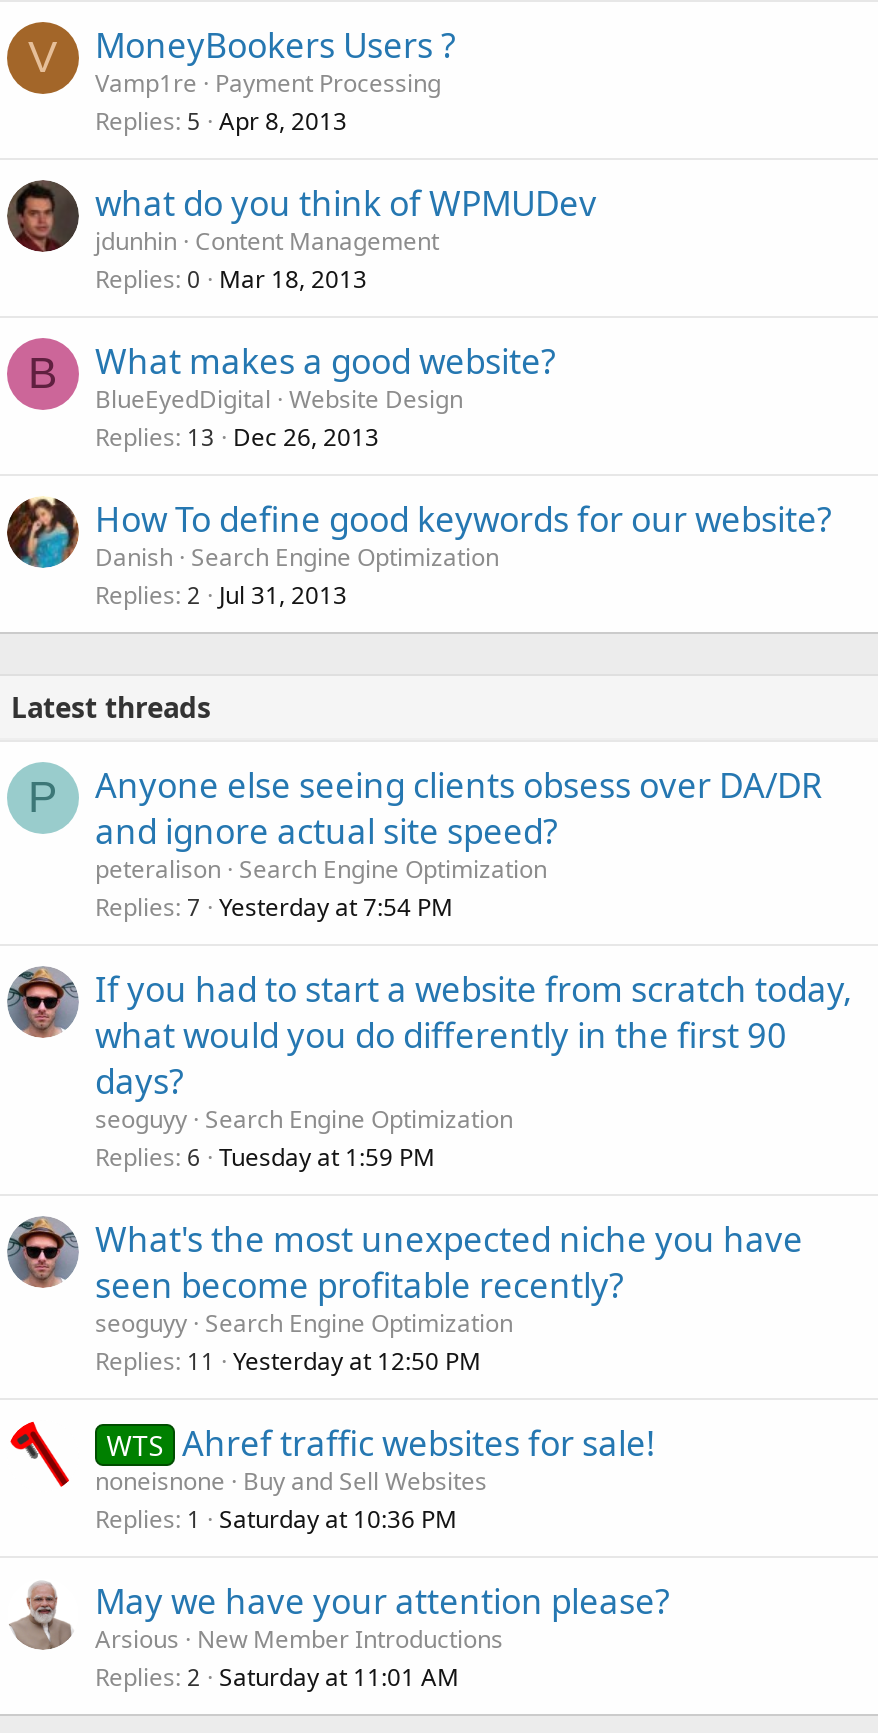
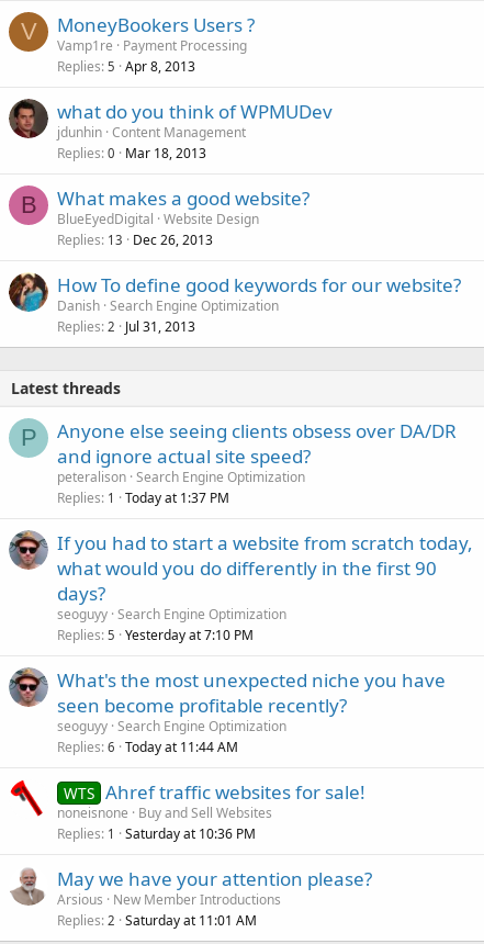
[95,890,453,924] Replies 7 Yesterday at 7:54 PM -> [57,488,229,507] Replies 1 Today at 1:37 PM
[95,1140,435,1174] Replies 6 Tuesday at 1:59 PM -> [57,626,254,644] Replies 5 Yesterday at 7:10 PM
[95,1344,481,1378] Replies 11 Yesterday at 12:50 PM -> [57,738,238,756] Replies 6 Today at 11:44 AM

